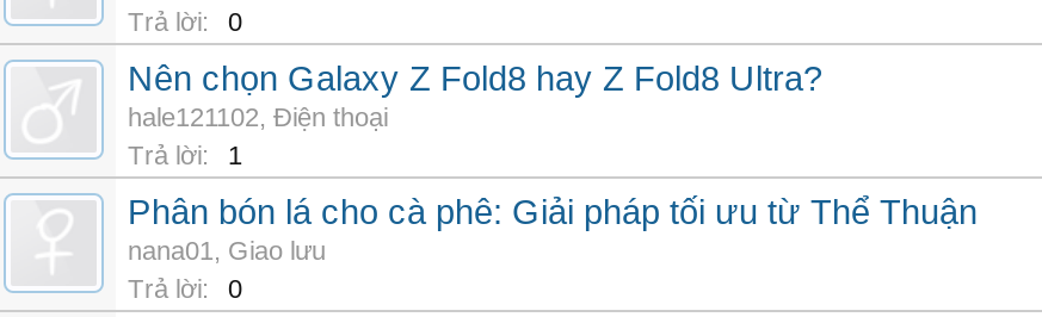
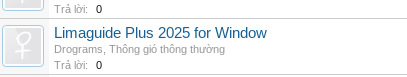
[128,60,978,265] Nên chọn Galaxy Z Fold8 hay Z Fold8 Ultra? | hale121102, Điện thoại | Trả lời: | 1 | Phân bón lá cho cà phê: Giải pháp tối ưu từ Thể Thuận | nana01, Giao lưu -> [54,25,267,55] Limaguide Plus 2025 for Window | Drograms, Thông gió thông thường

